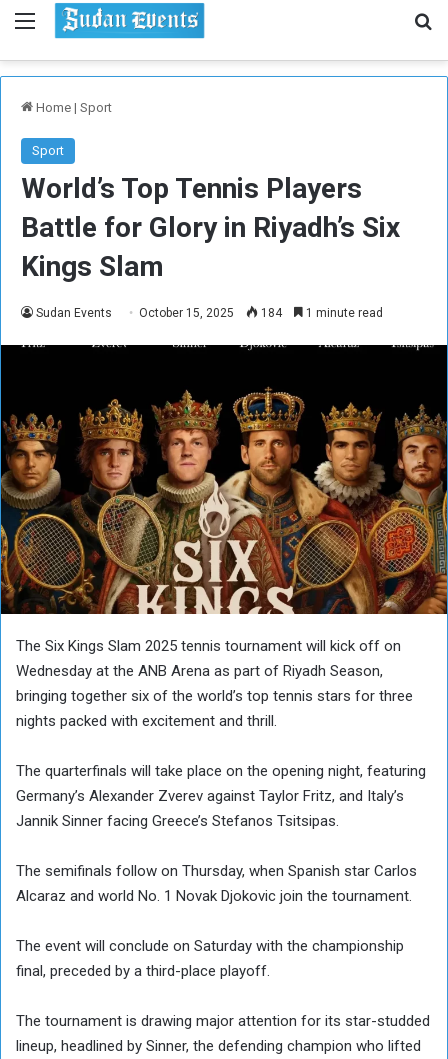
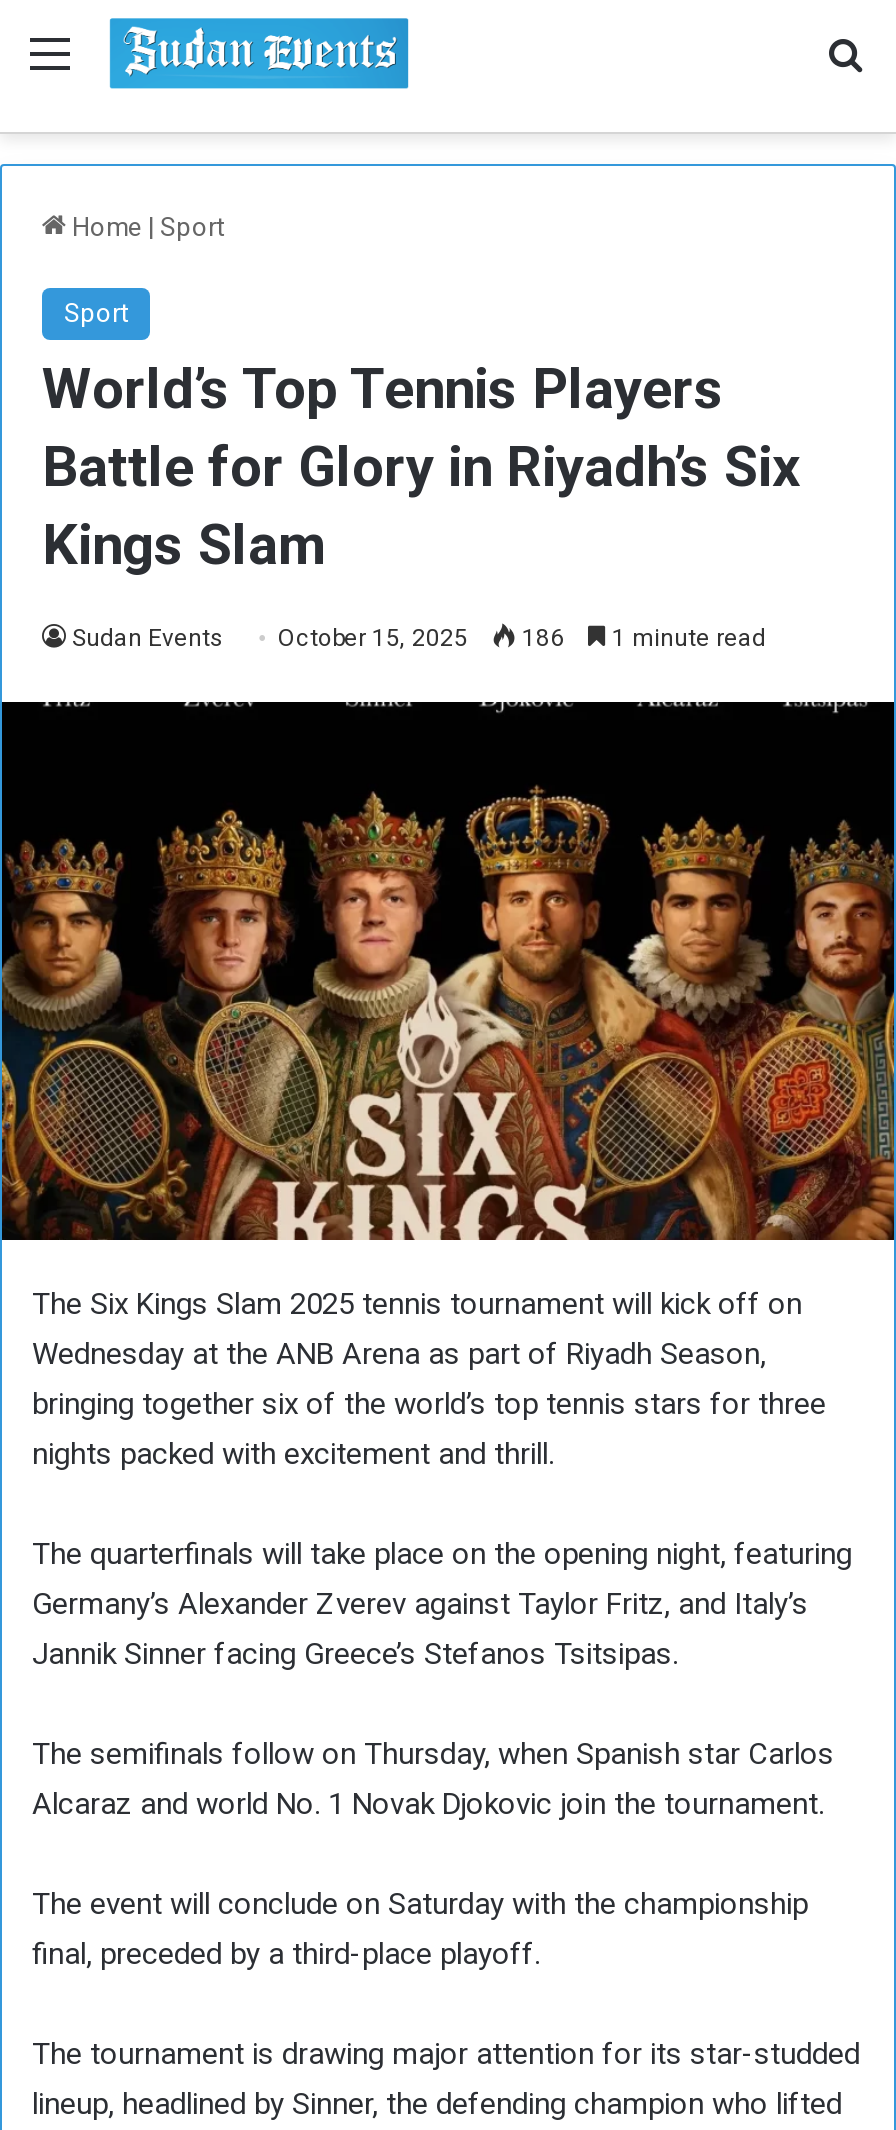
[36,306,383,320] Sudan Events October 15, 2025 184 1 minute read -> [72,624,766,652] Sudan Events October 15, 2025 186 1 minute read

